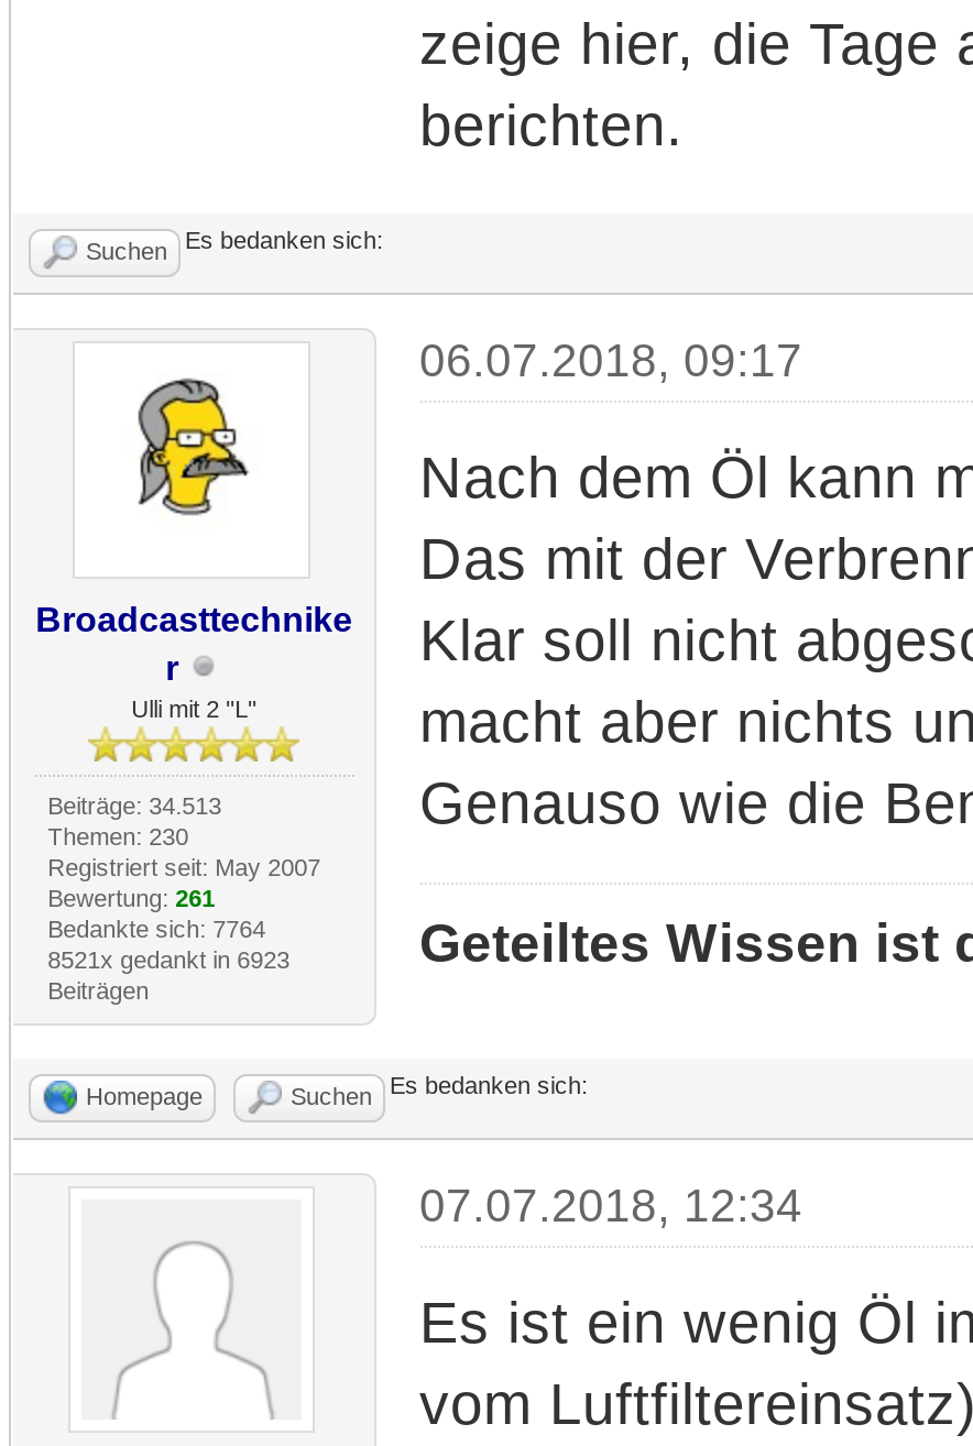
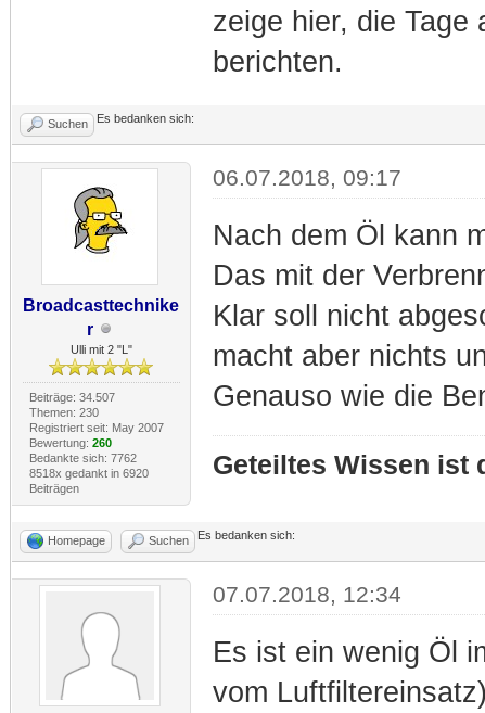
[48,792,222,818] Beiträge: 34.513 -> [29,390,115,403] Beiträge: 34.507
[48,884,215,911] Bewertung: 261 -> [29,436,111,449] Bewertung: 260
[48,915,266,942] Bedankte sich: 7764 -> [29,451,136,464] Bedankte sich: 7762
[48,946,290,972] 8521x gedankt in 6923 -> [29,466,148,479] 8518x gedankt in 6920

